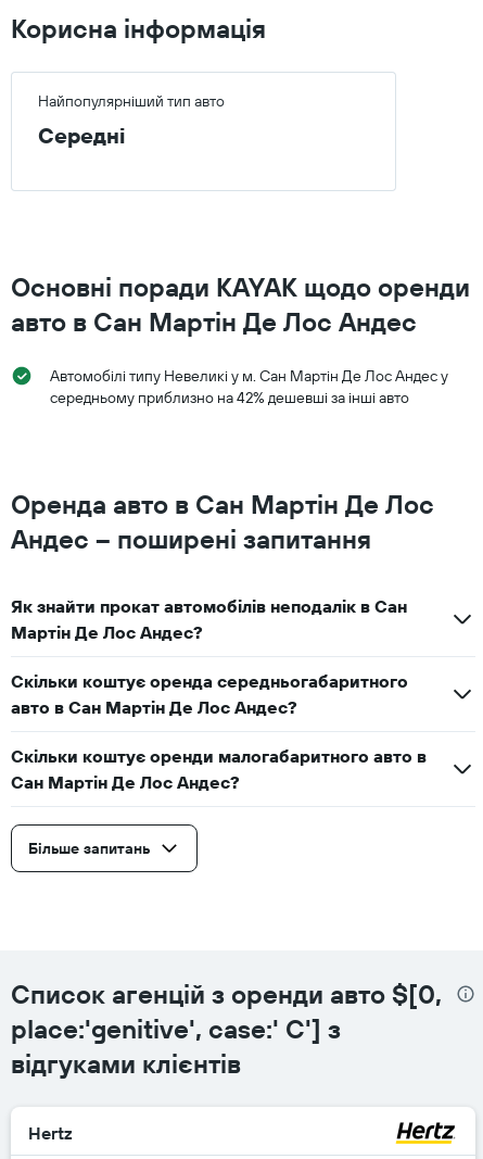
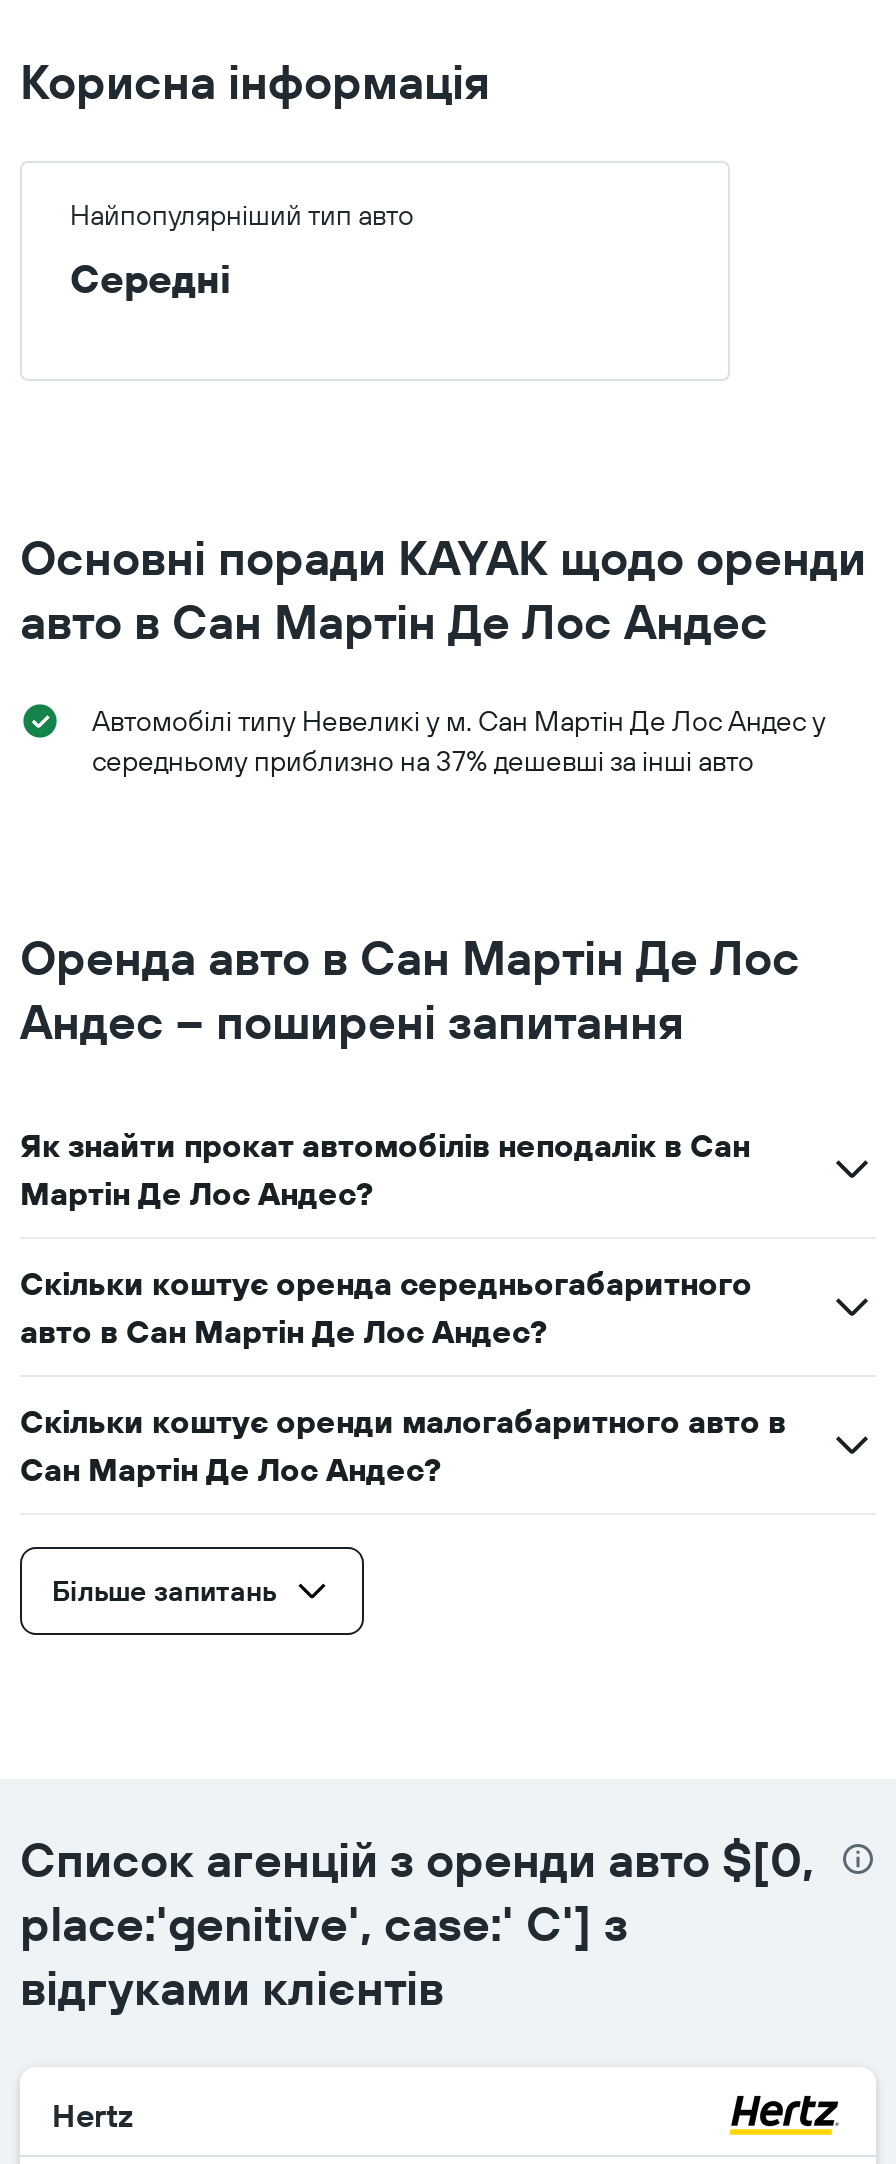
[50,387,409,407] середньому приблизно на 42% дешевші за інші авто -> [92,742,754,778] середньому приблизно на 37% дешевші за інші авто

